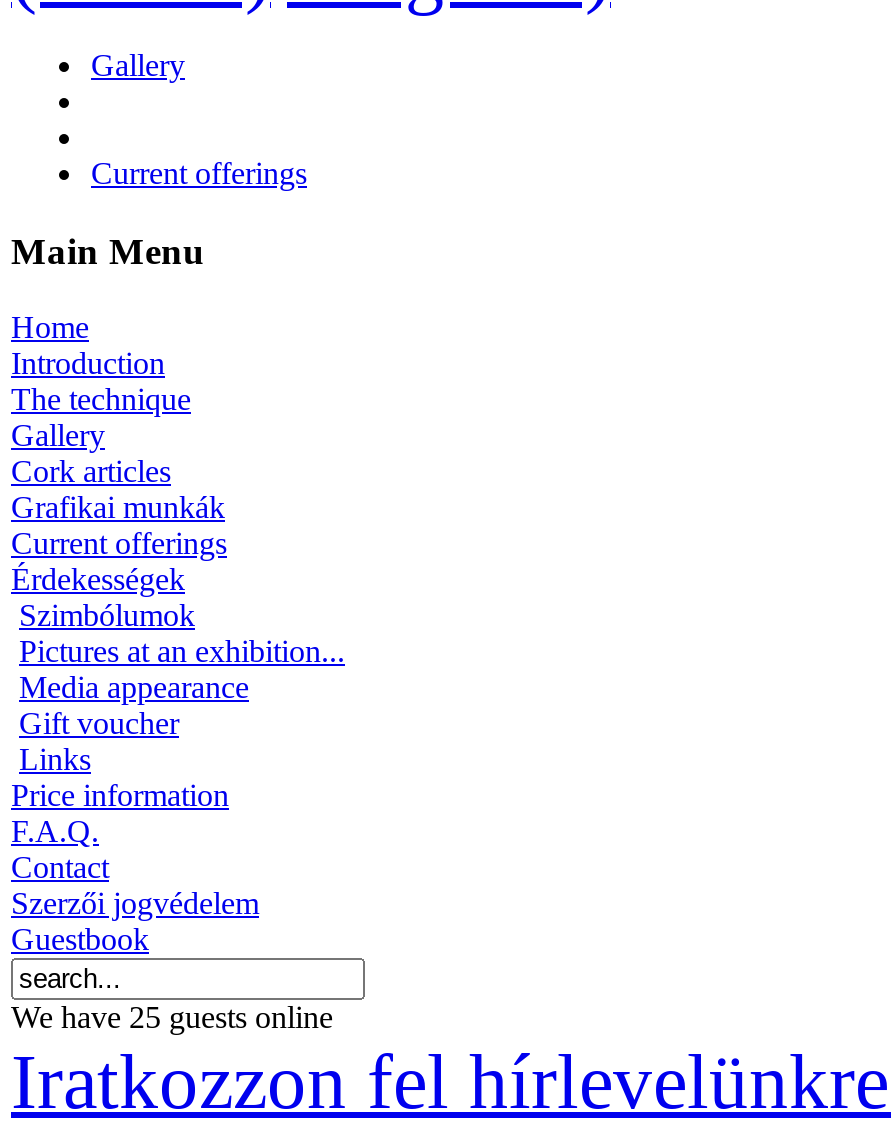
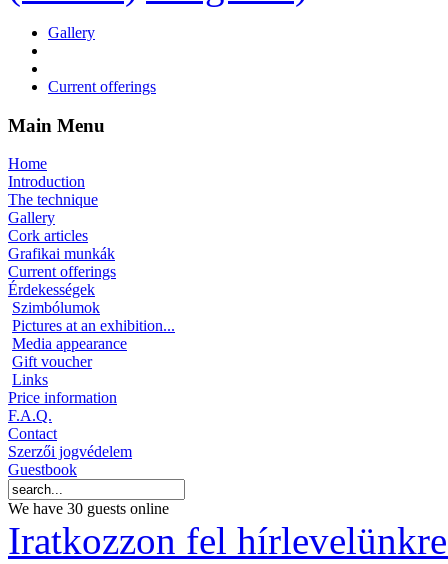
[11,1000,333,1034] We have 25 guests online -> [8,500,169,517] We have 30 guests online

